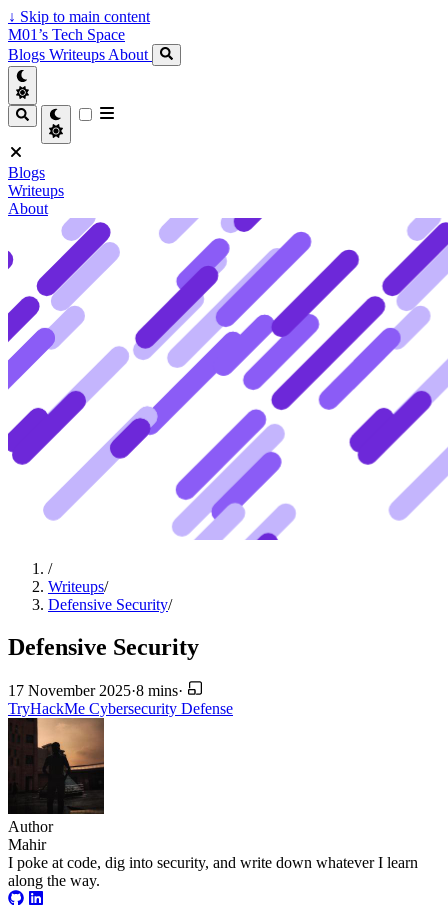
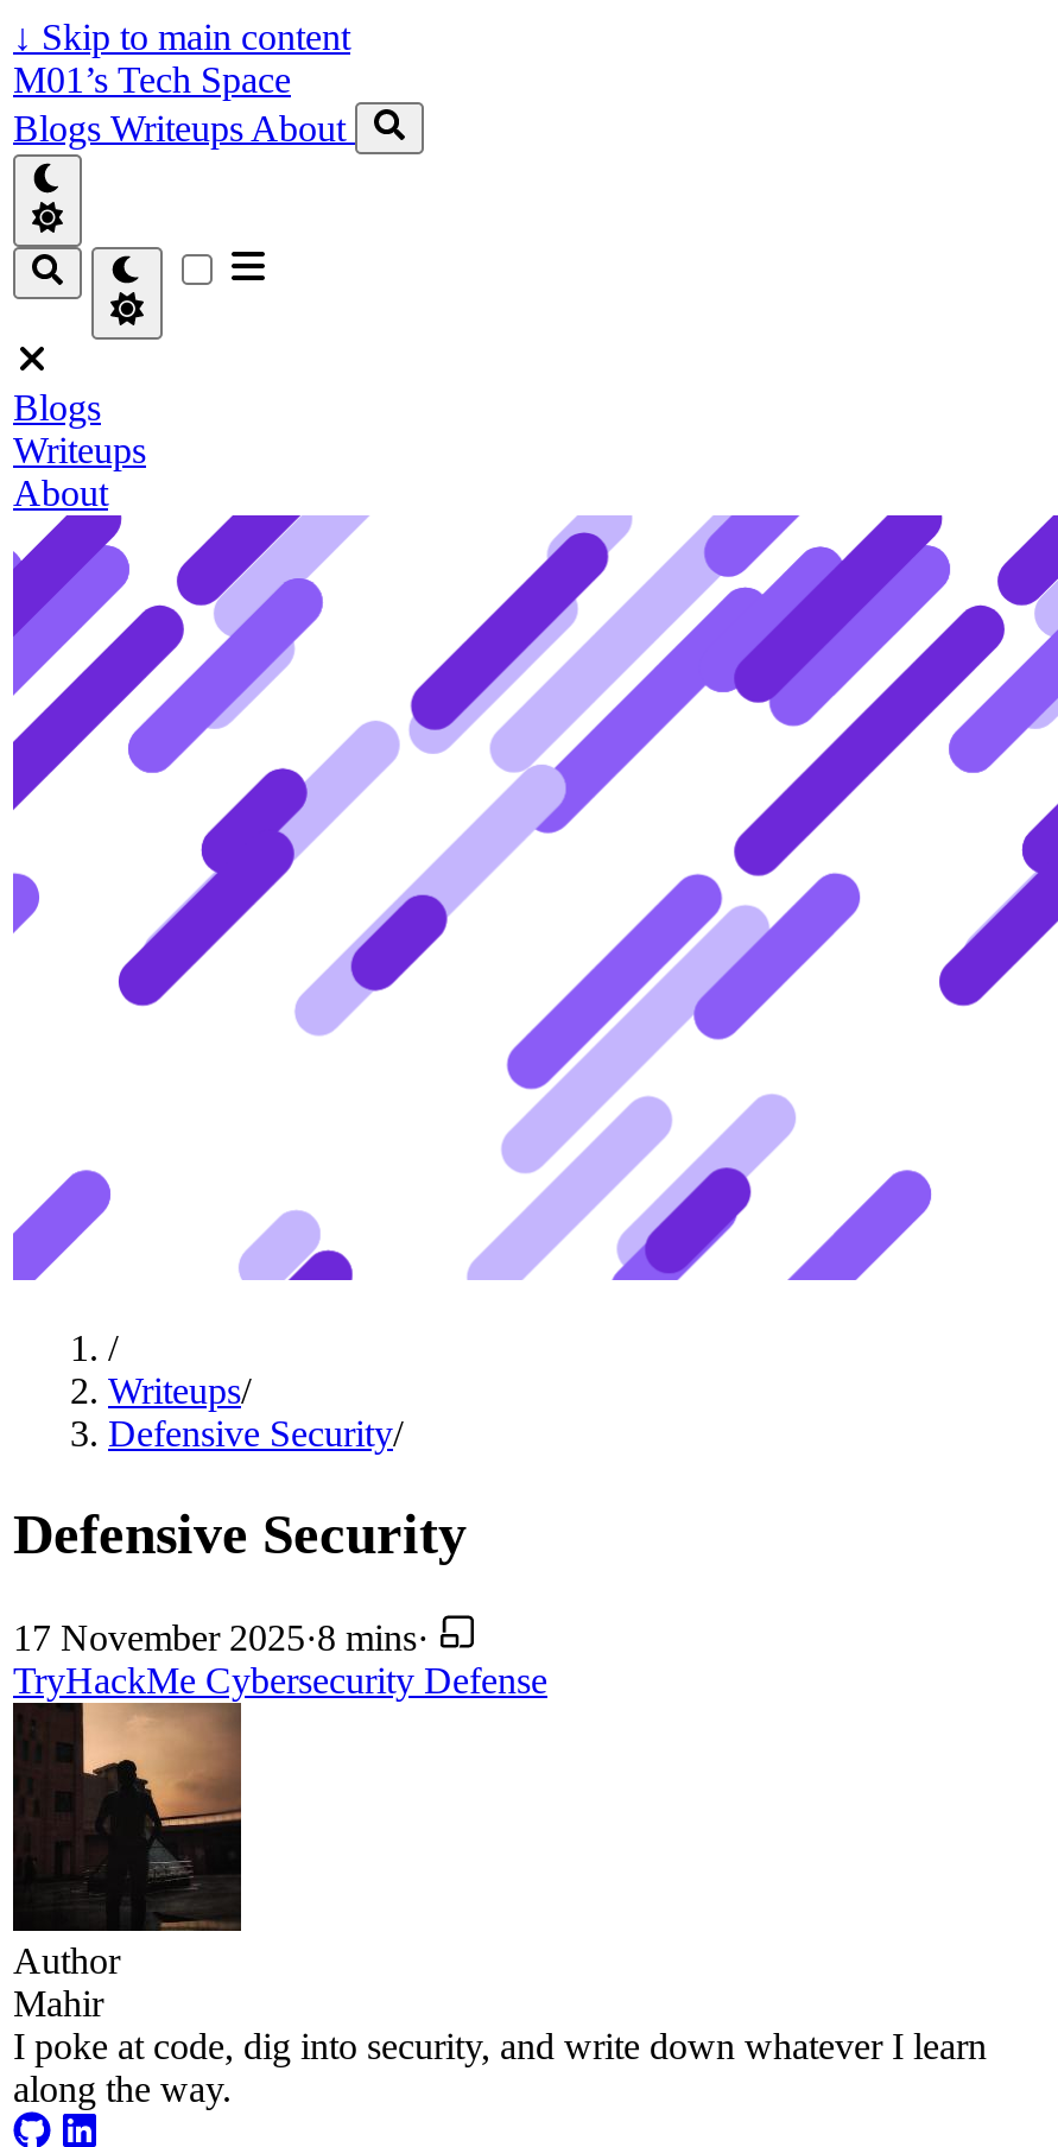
[7,217,445,541] [image] -> [11,513,1051,1282] [image]

